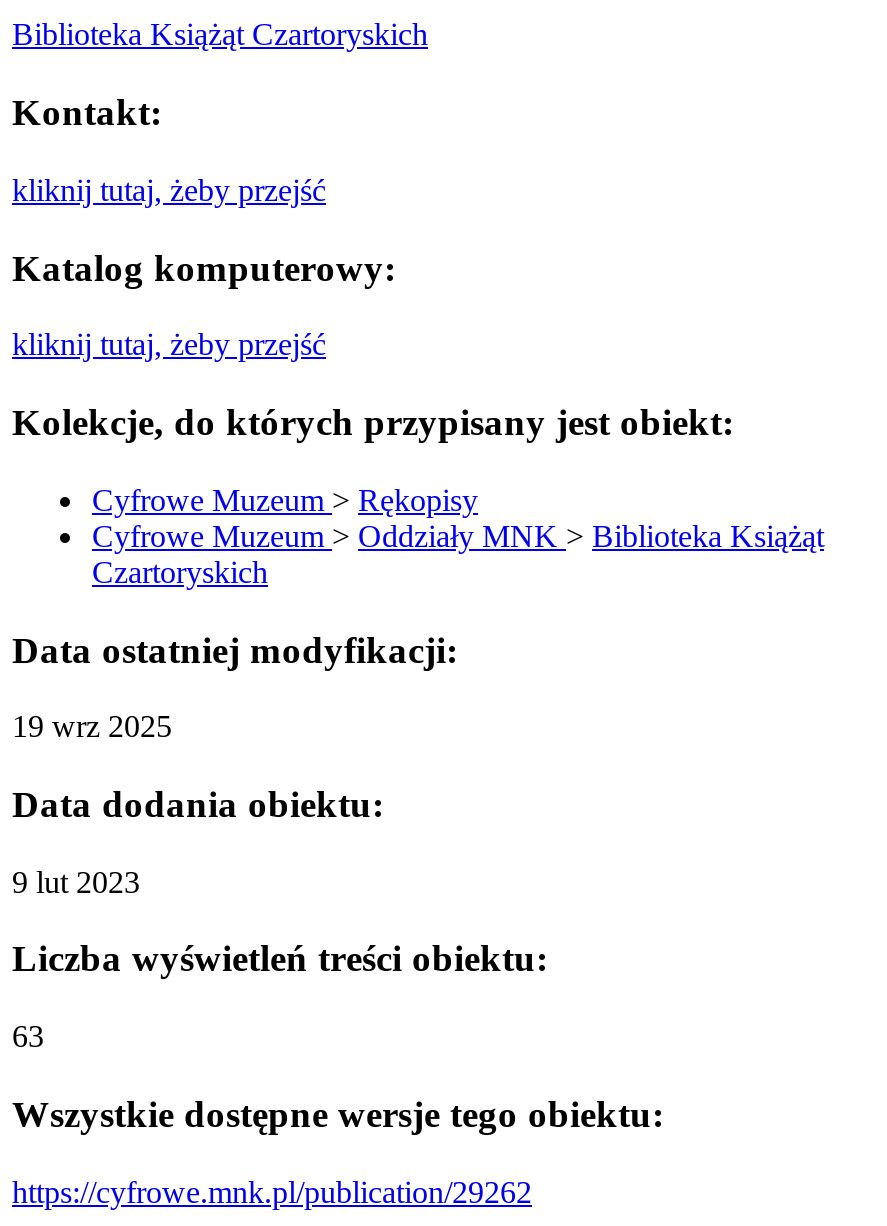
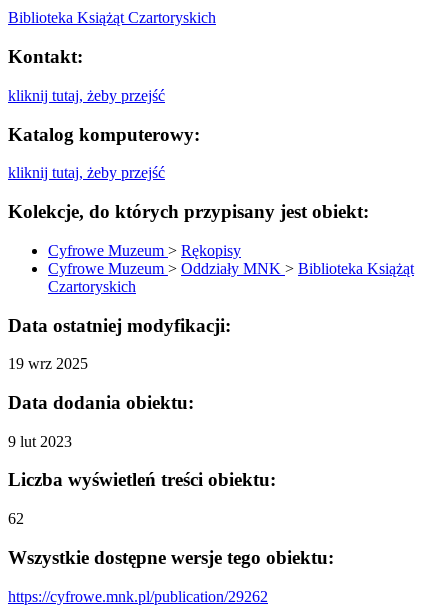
[12,1019,44,1053] 63 -> [8,510,24,527] 62

